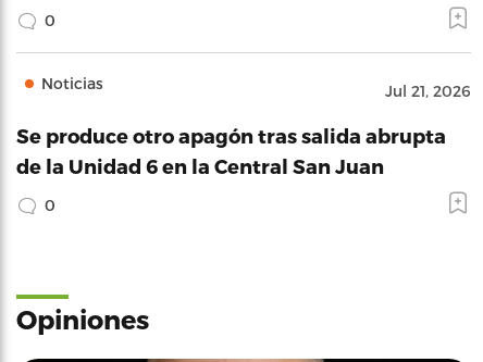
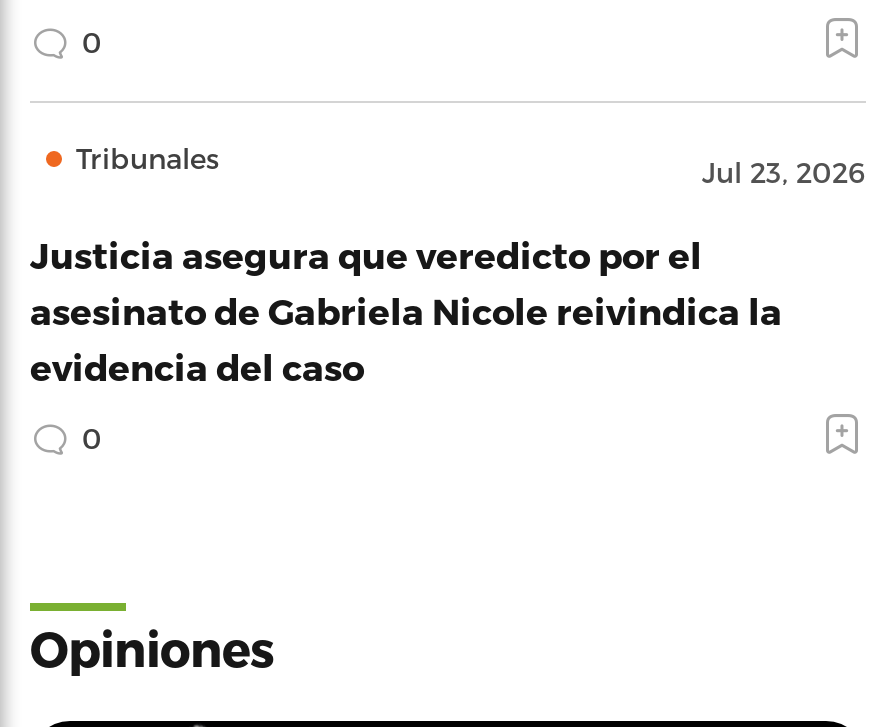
[41,74,471,100] Noticias | Jul 21, 2026 -> [76,141,866,189] Tribunales | Jul 23, 2026
[16,124,446,177] Se produce otro apagón tras salida abrupta | de la Unidad 6 en la Central San Juan -> [30,233,782,387] Justicia asegura que veredicto por el | asesinato de Gabriela Nicole reivindica la | evidencia del caso

